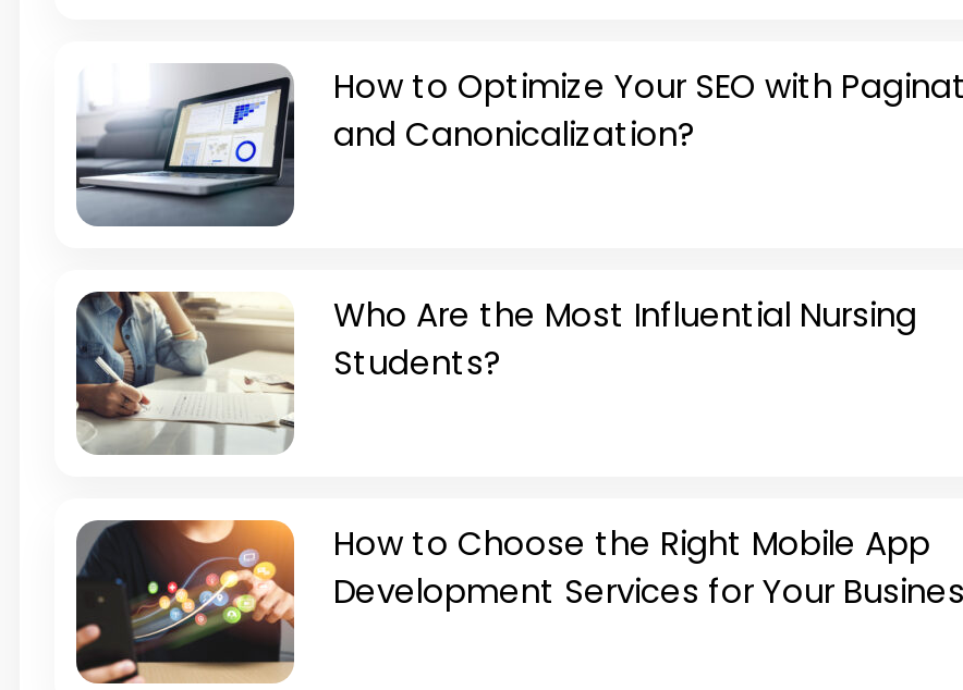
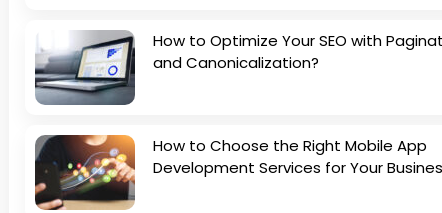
[76,289,917,455] [image] | Who Are the Most Influential Nursing | Students? -> none

